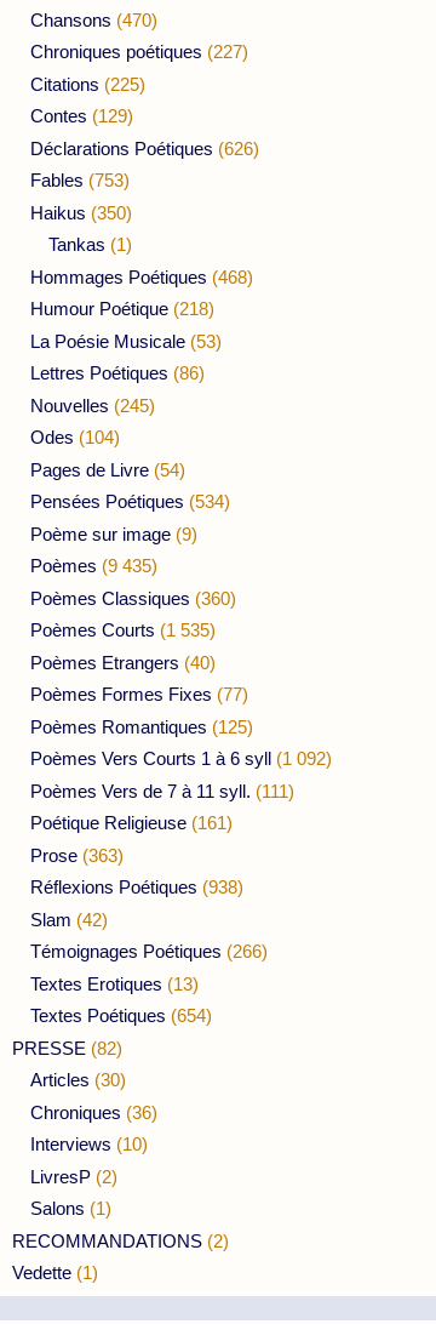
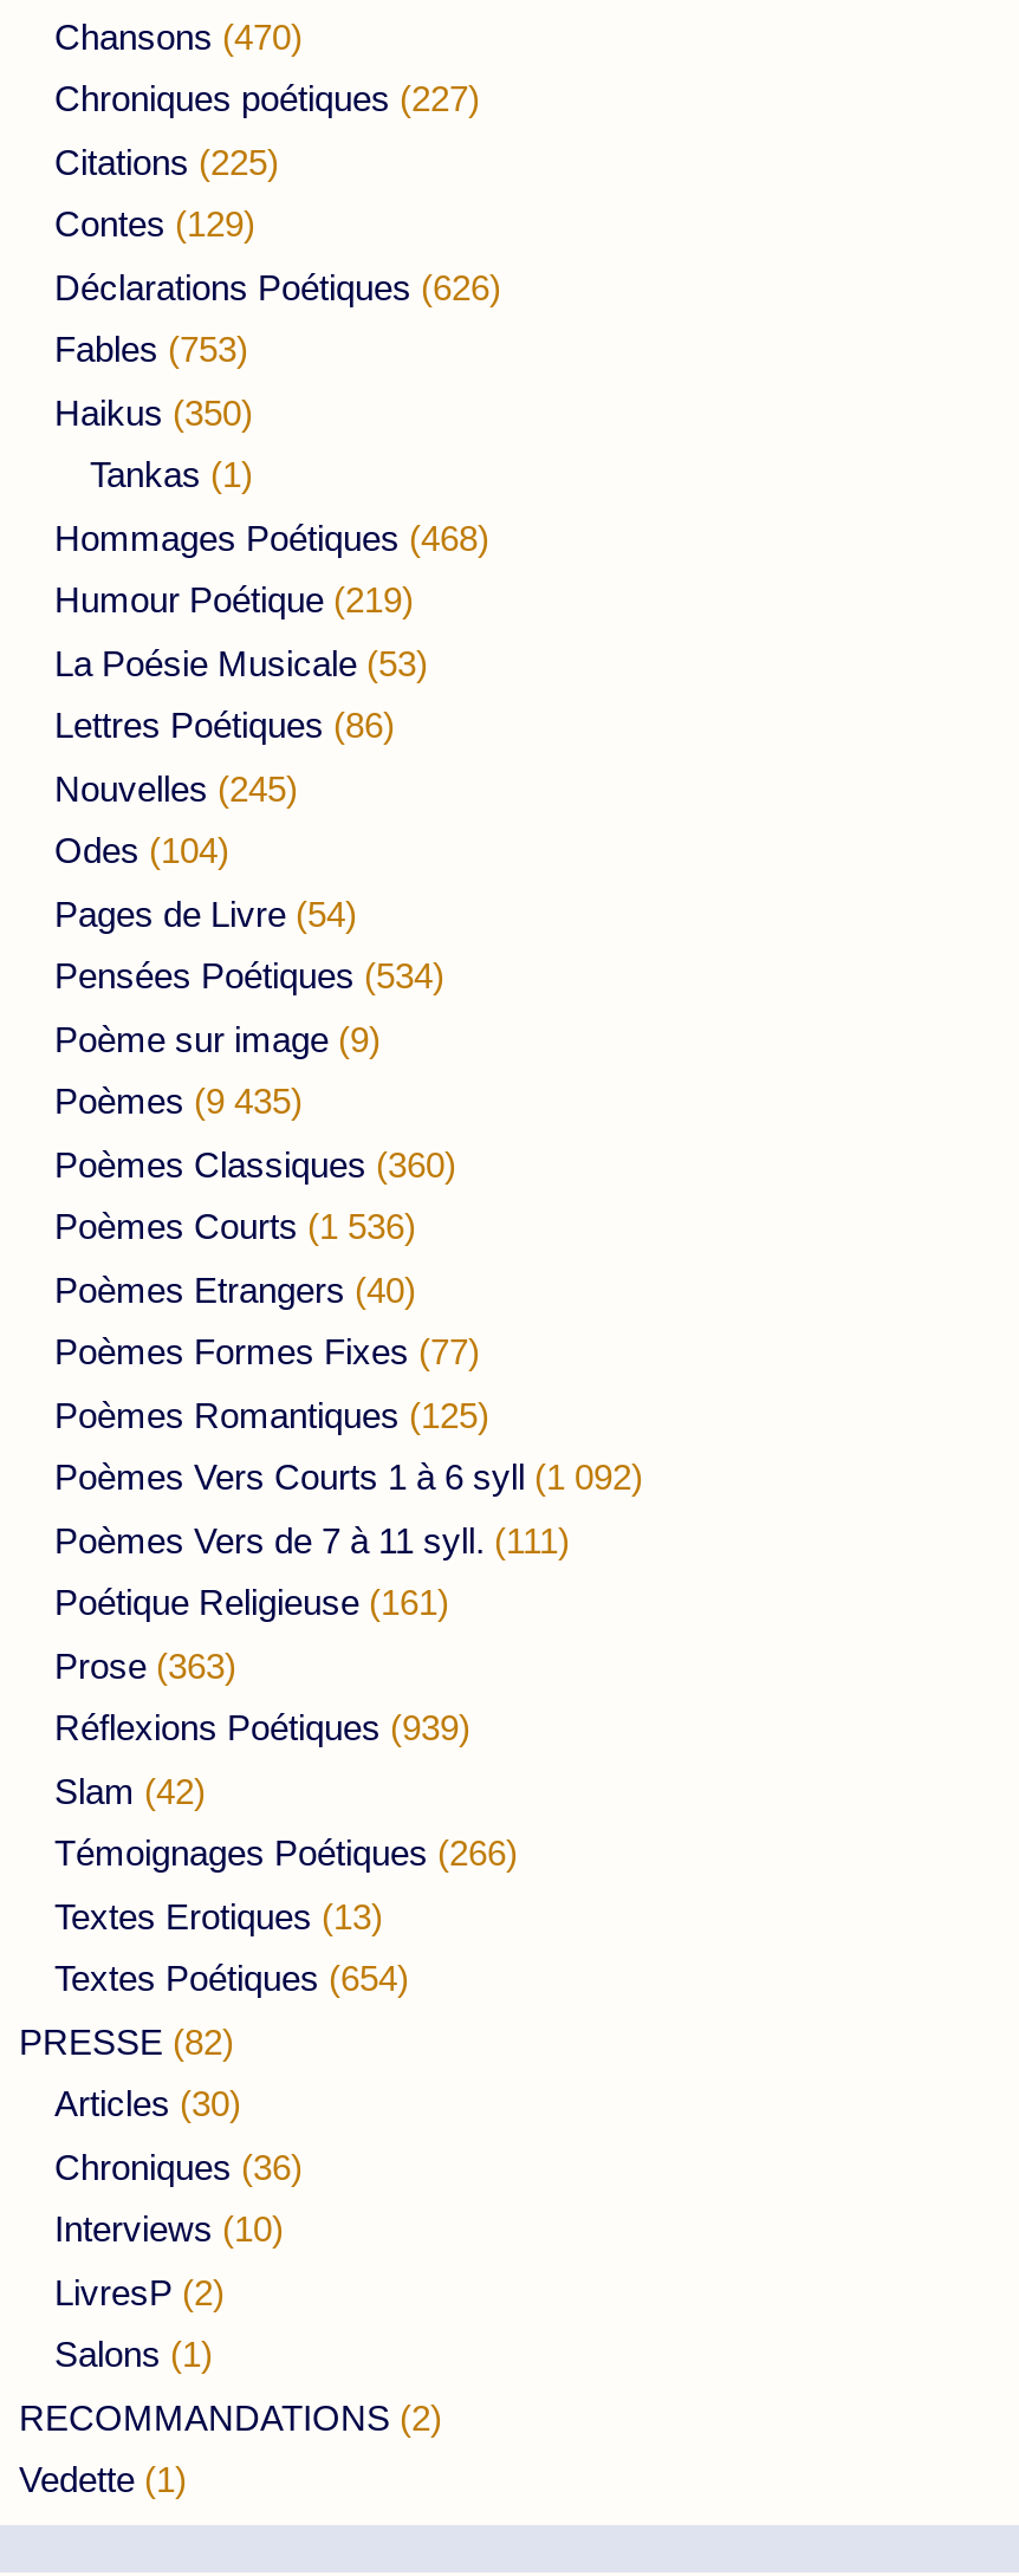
[30,299,214,319] Humour Poétique (218) -> [54,580,414,620] Humour Poétique (219)
[30,620,216,641] Poèmes Courts (1 535) -> [54,1207,416,1247] Poèmes Courts (1 536)
[30,877,243,898] Réflexions Poétiques (938) -> [54,1708,470,1748] Réflexions Poétiques (939)

